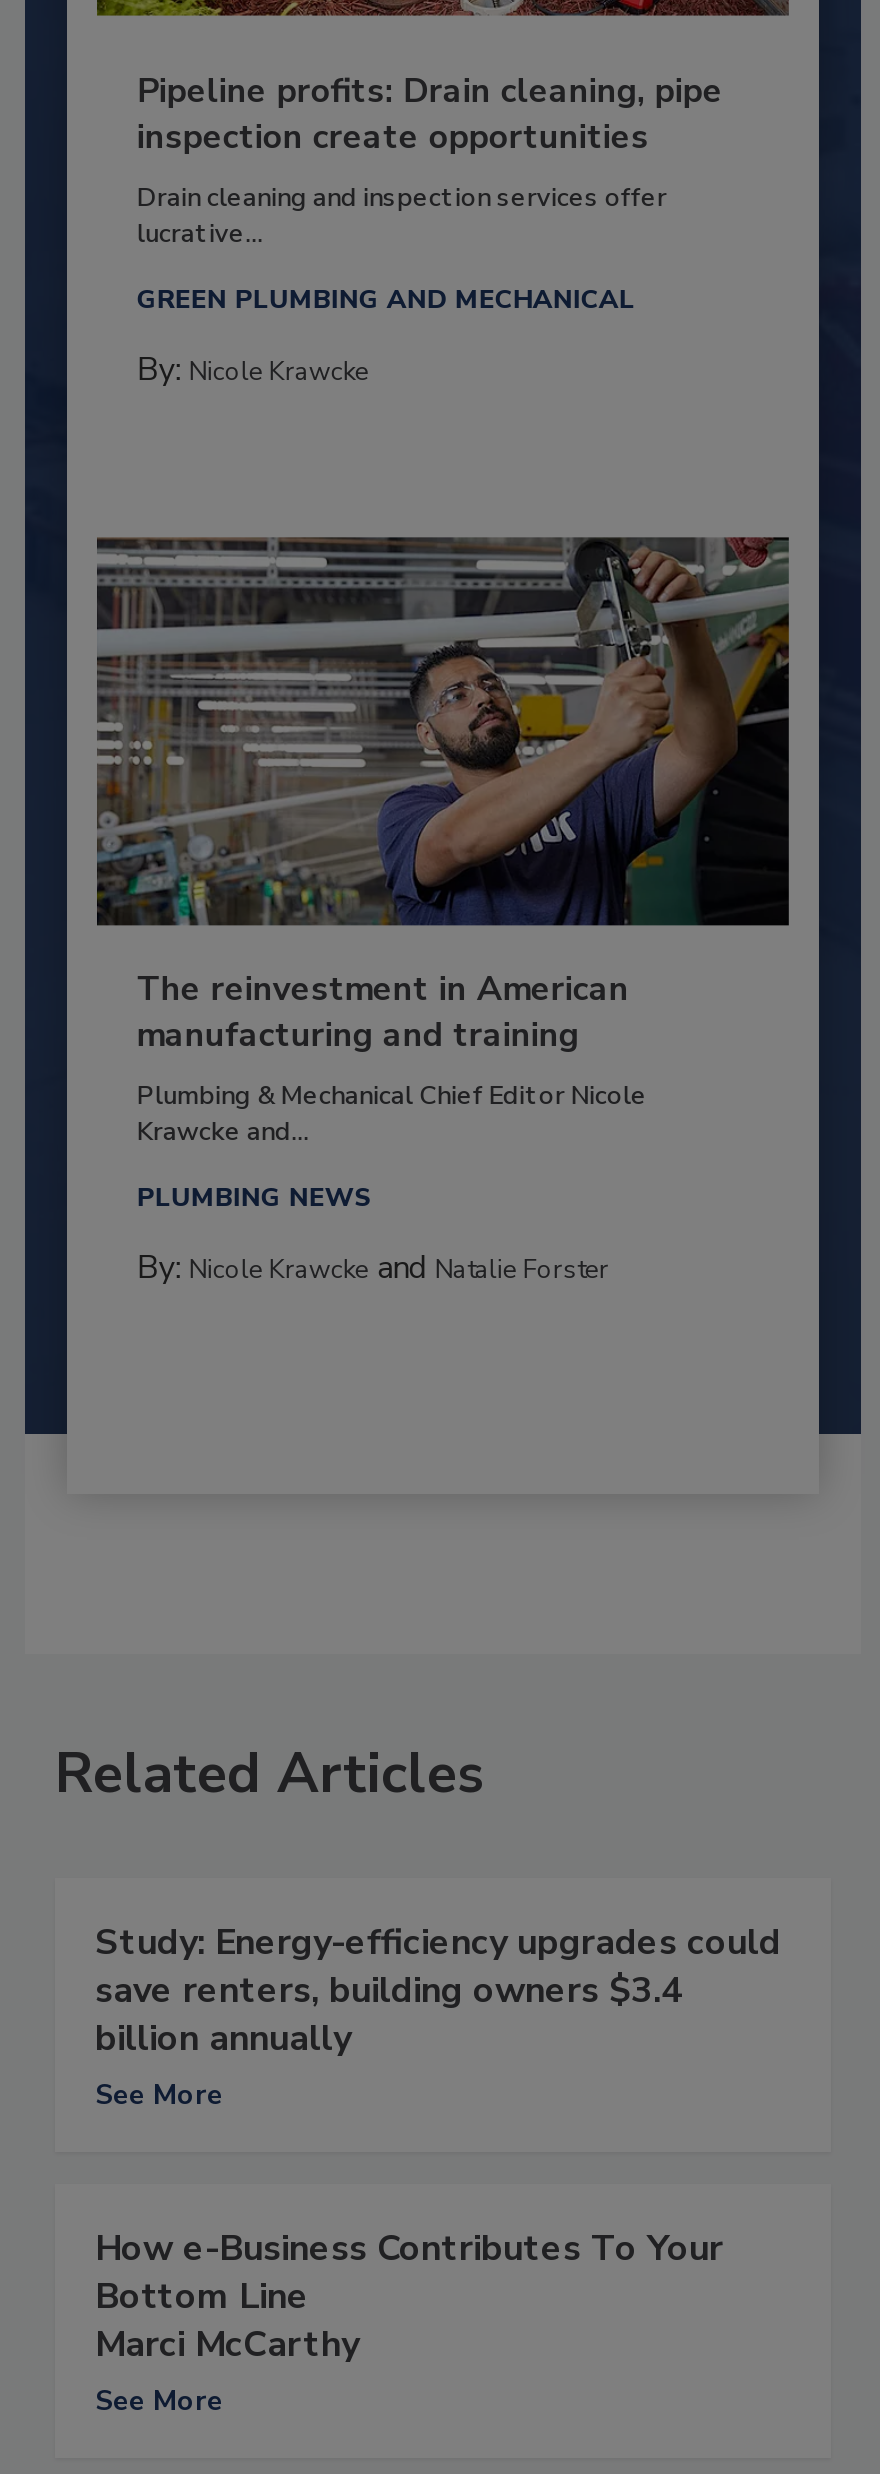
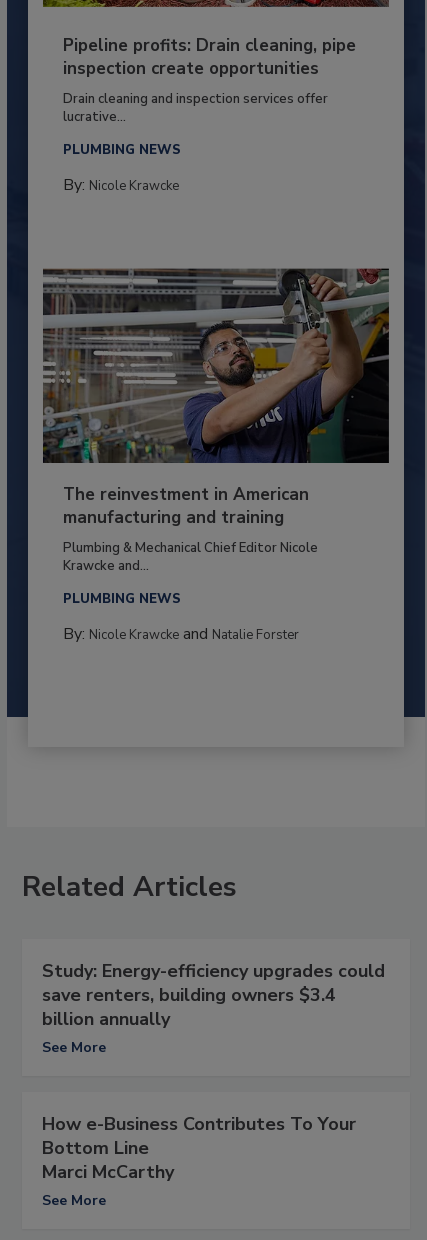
[137,283,635,319] GREEN PLUMBING AND MECHANICAL -> [63,141,181,159] PLUMBING NEWS

